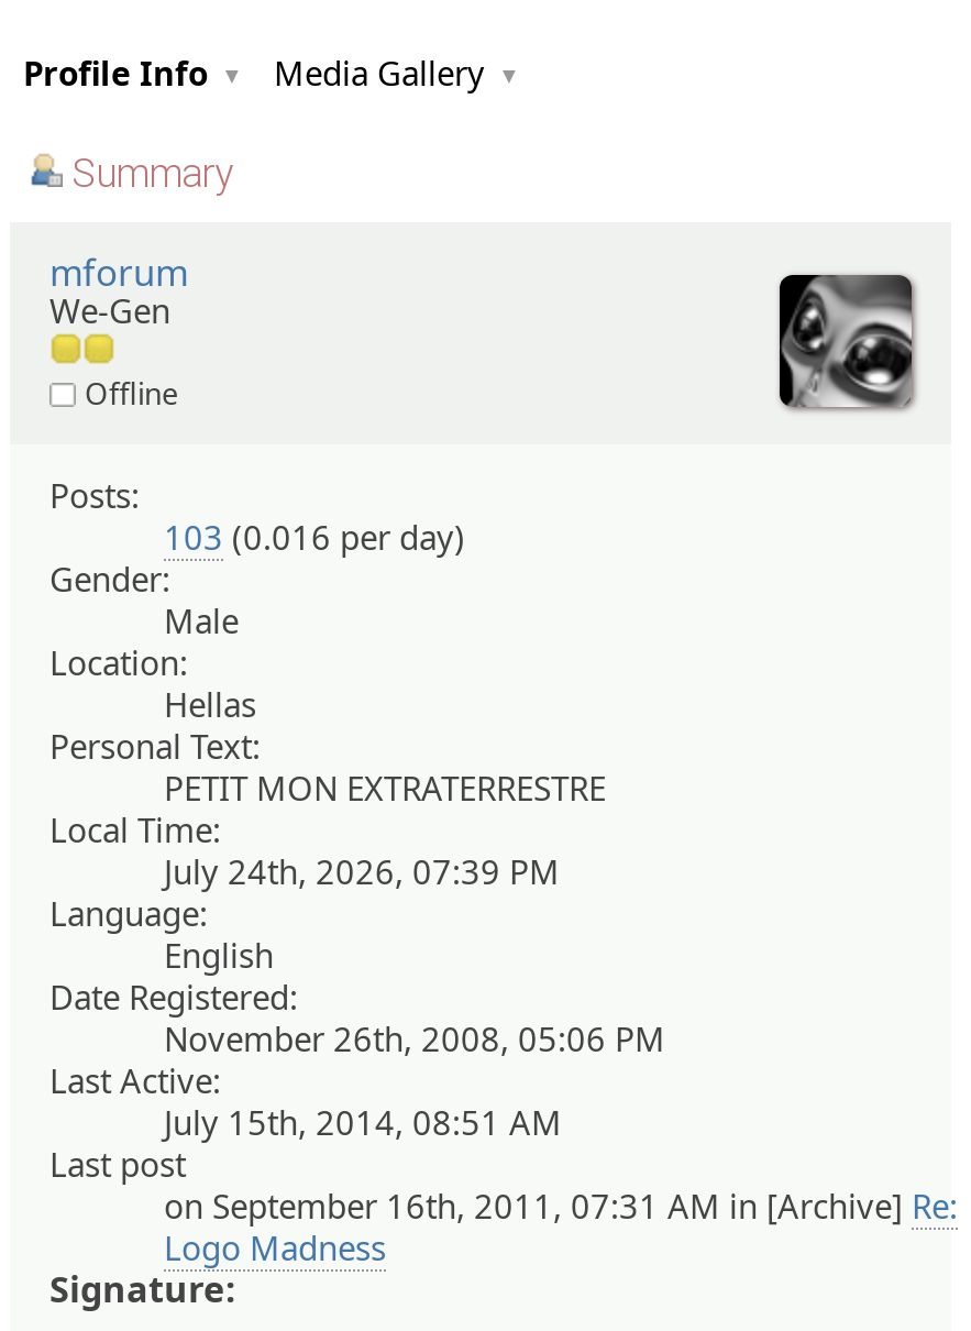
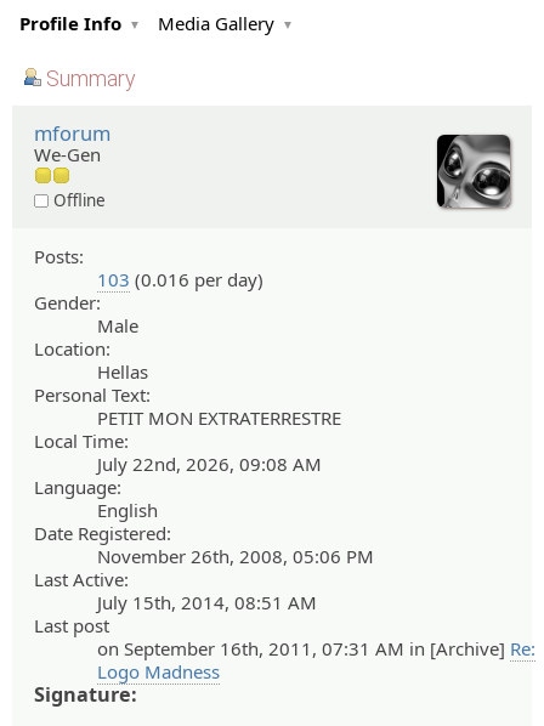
[164,848,560,892] July 24th, 2026, 07:39 PM -> [97,451,322,475] July 22nd, 2026, 09:08 AM

